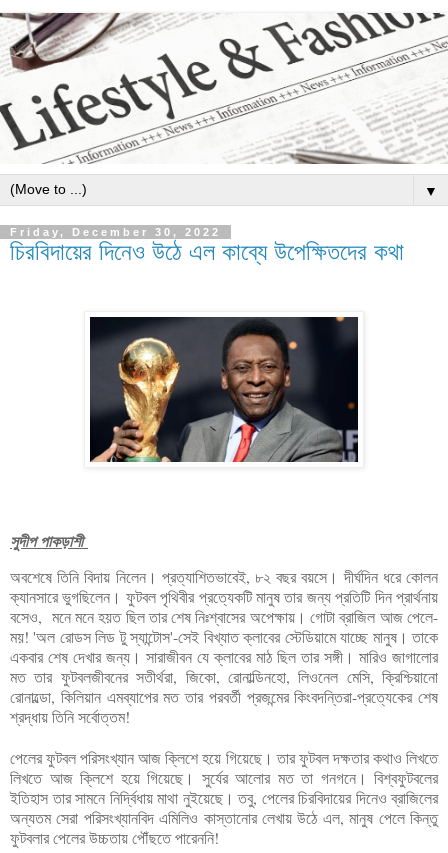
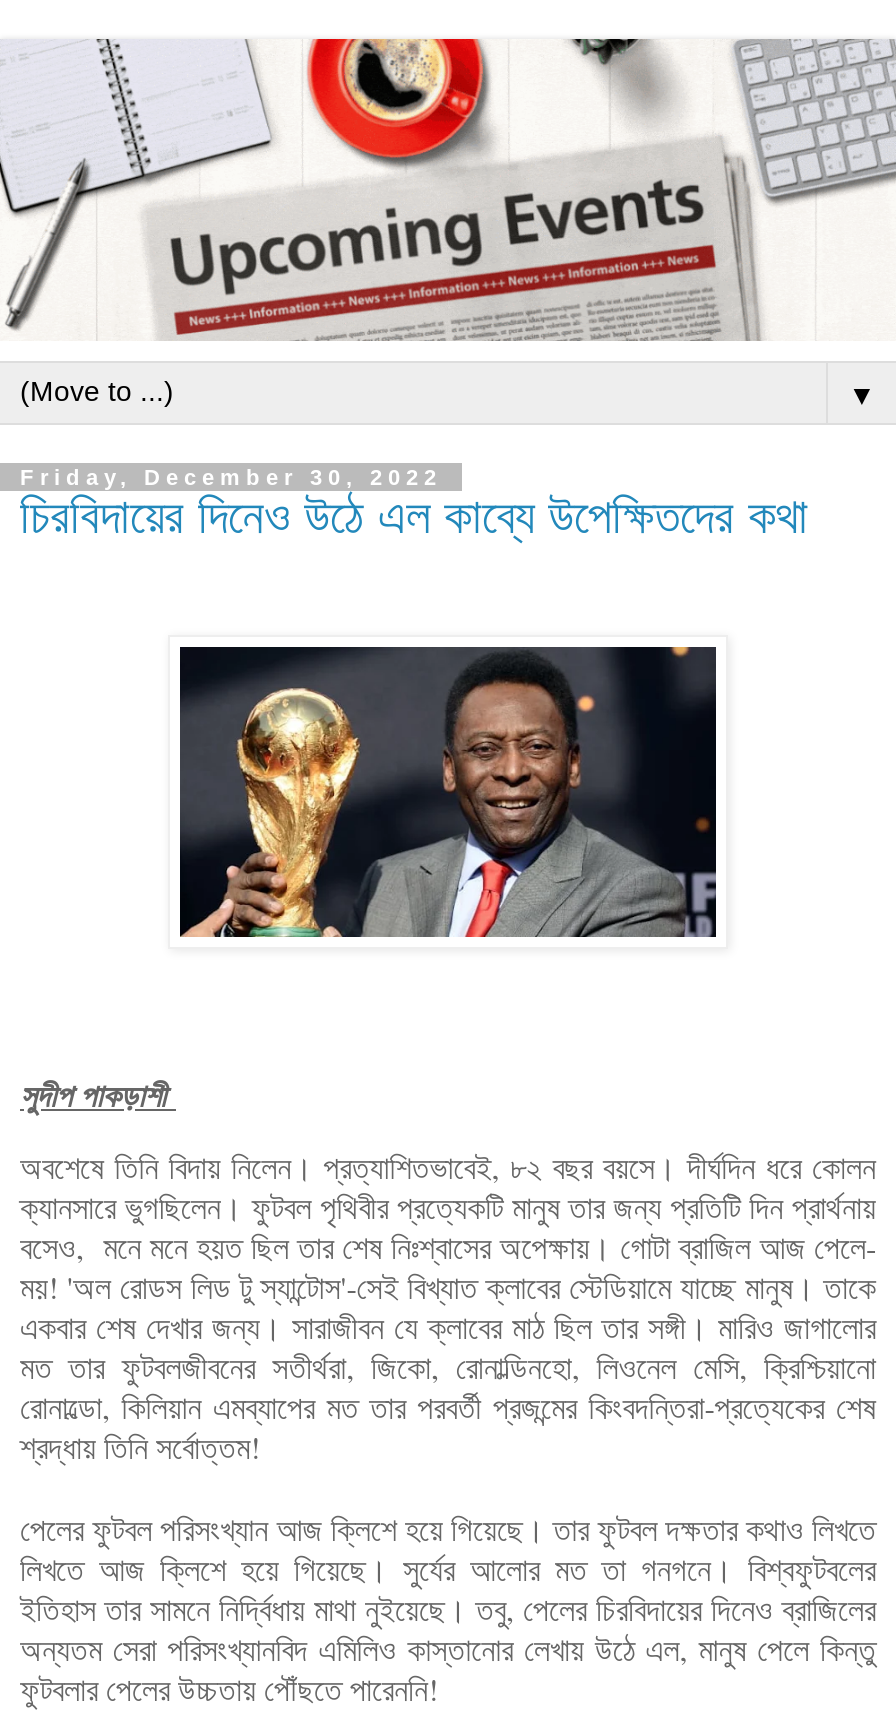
[3,12,445,165] [image] -> [6,37,890,341] [image]

